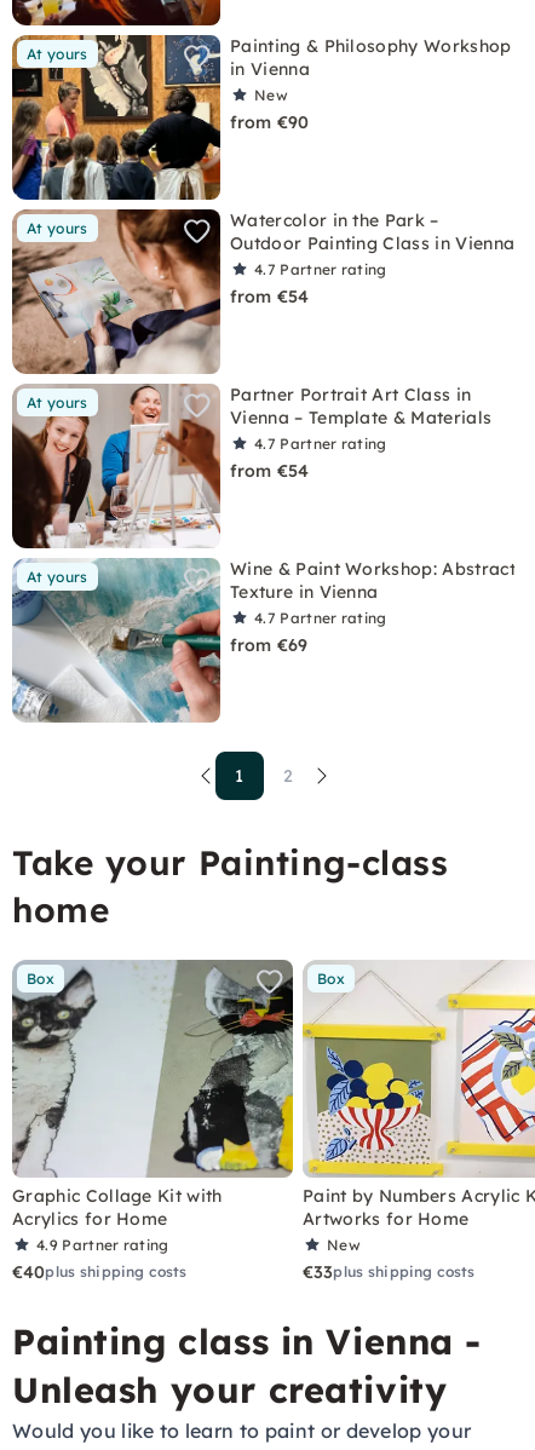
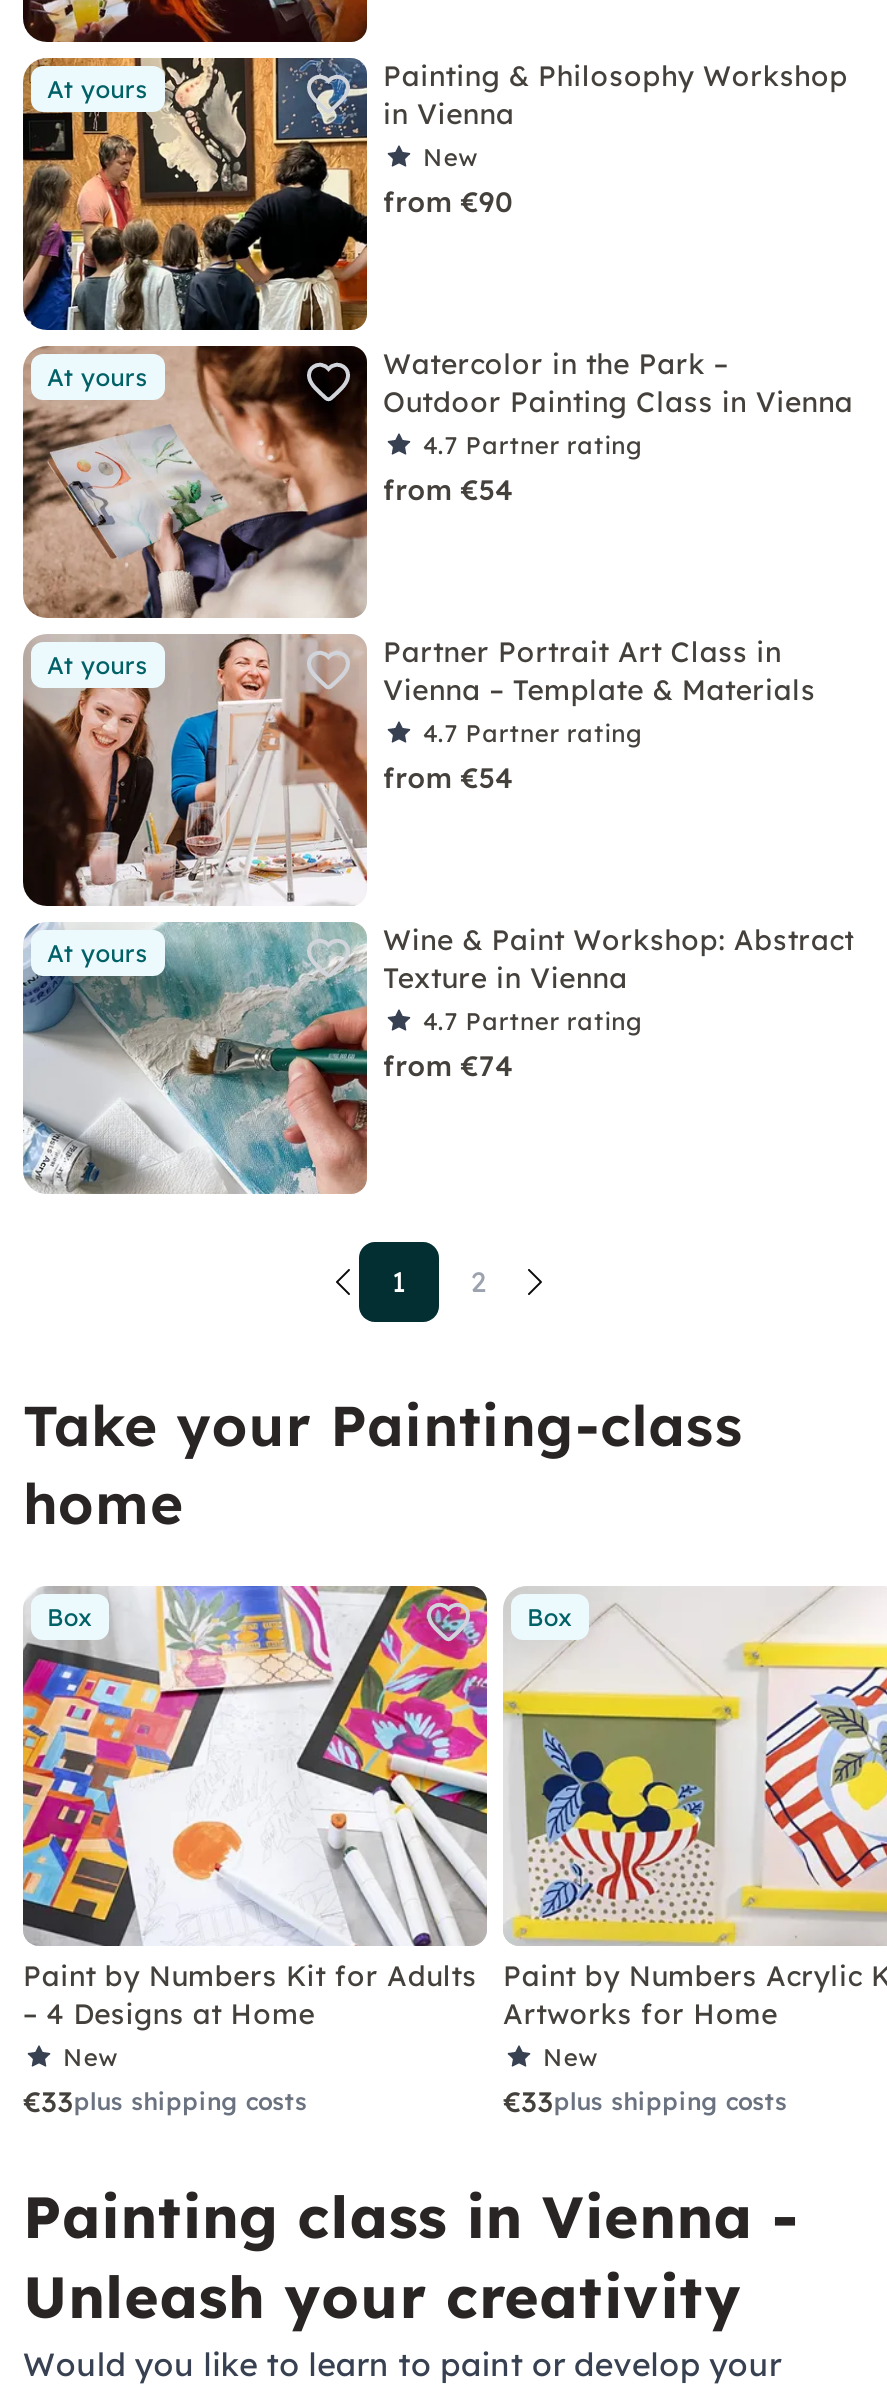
[230,634,308,656] from €69 -> [383,1048,513,1084] from €74
[11,959,294,1283] [image] | Graphic Collage Kit with | Acrylics for Home | 4.9 Partner rating | €40plus shipping costs -> [21,1584,489,2120] [image] | Paint by Numbers Kit for Adults | – 4 Designs at Home | New | €33plus shipping costs

